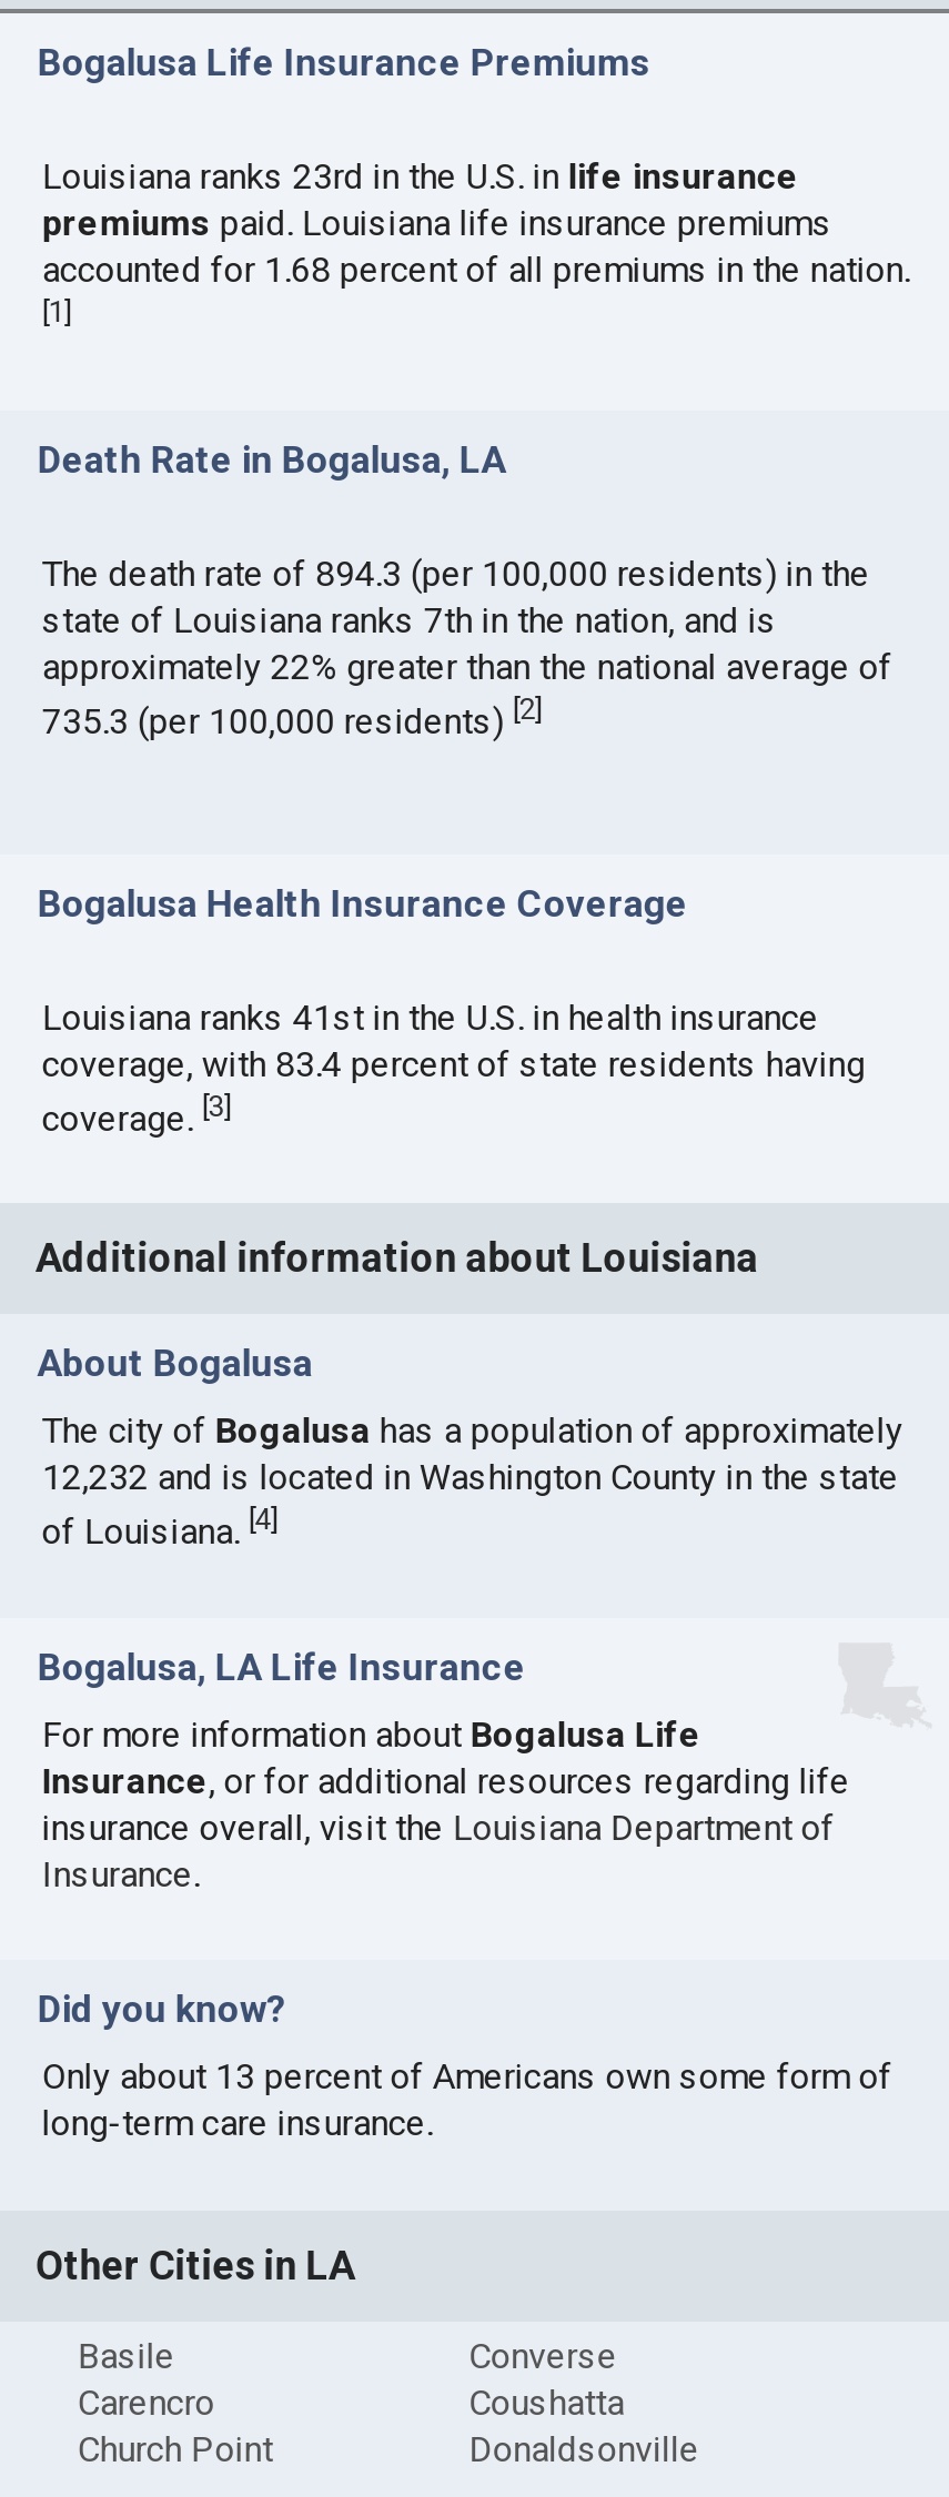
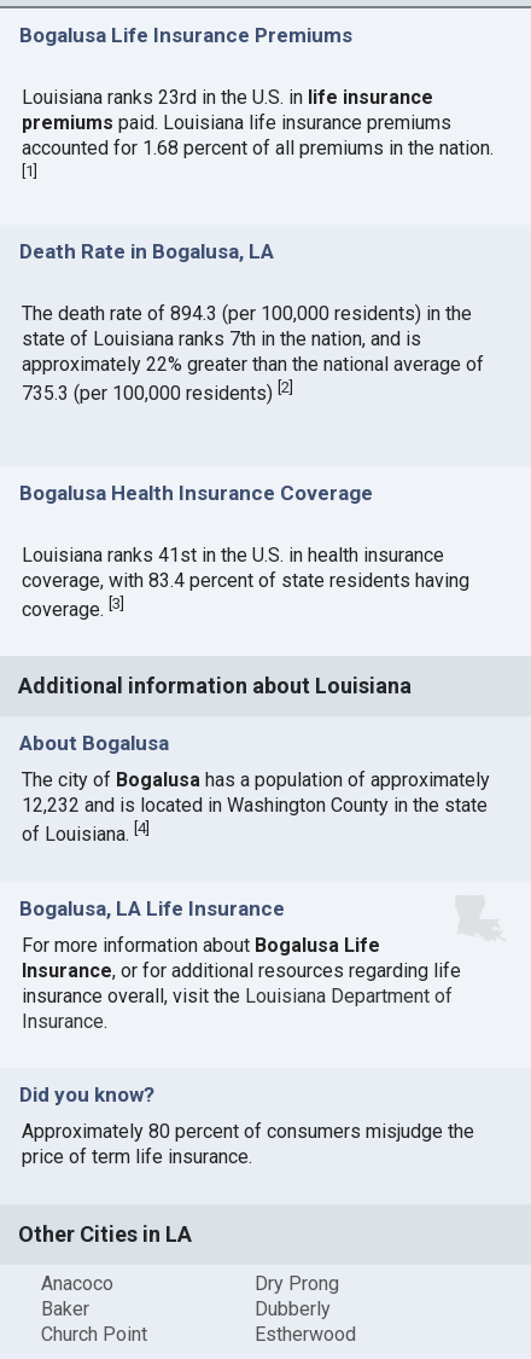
[42,2056,892,2145] Only about 13 percent of Americans own some form of | long-term care insurance. -> [22,1120,475,1168] Approximately 80 percent of consumers misjudge the | price of term life insurance.
[77,2336,215,2424] Basile | Carencro -> [41,1272,114,1321] Anacoco | Baker
[469,2336,699,2471] Converse | Coushatta | Donaldsonville -> [254,1272,356,1346] Dry Prong | Dubberly | Estherwood

